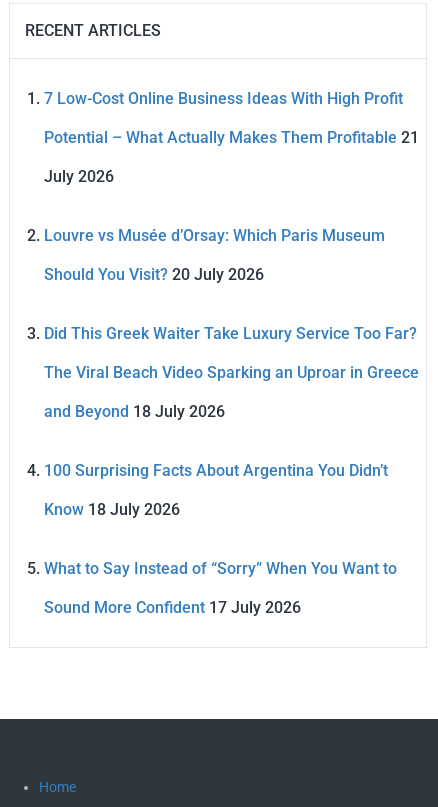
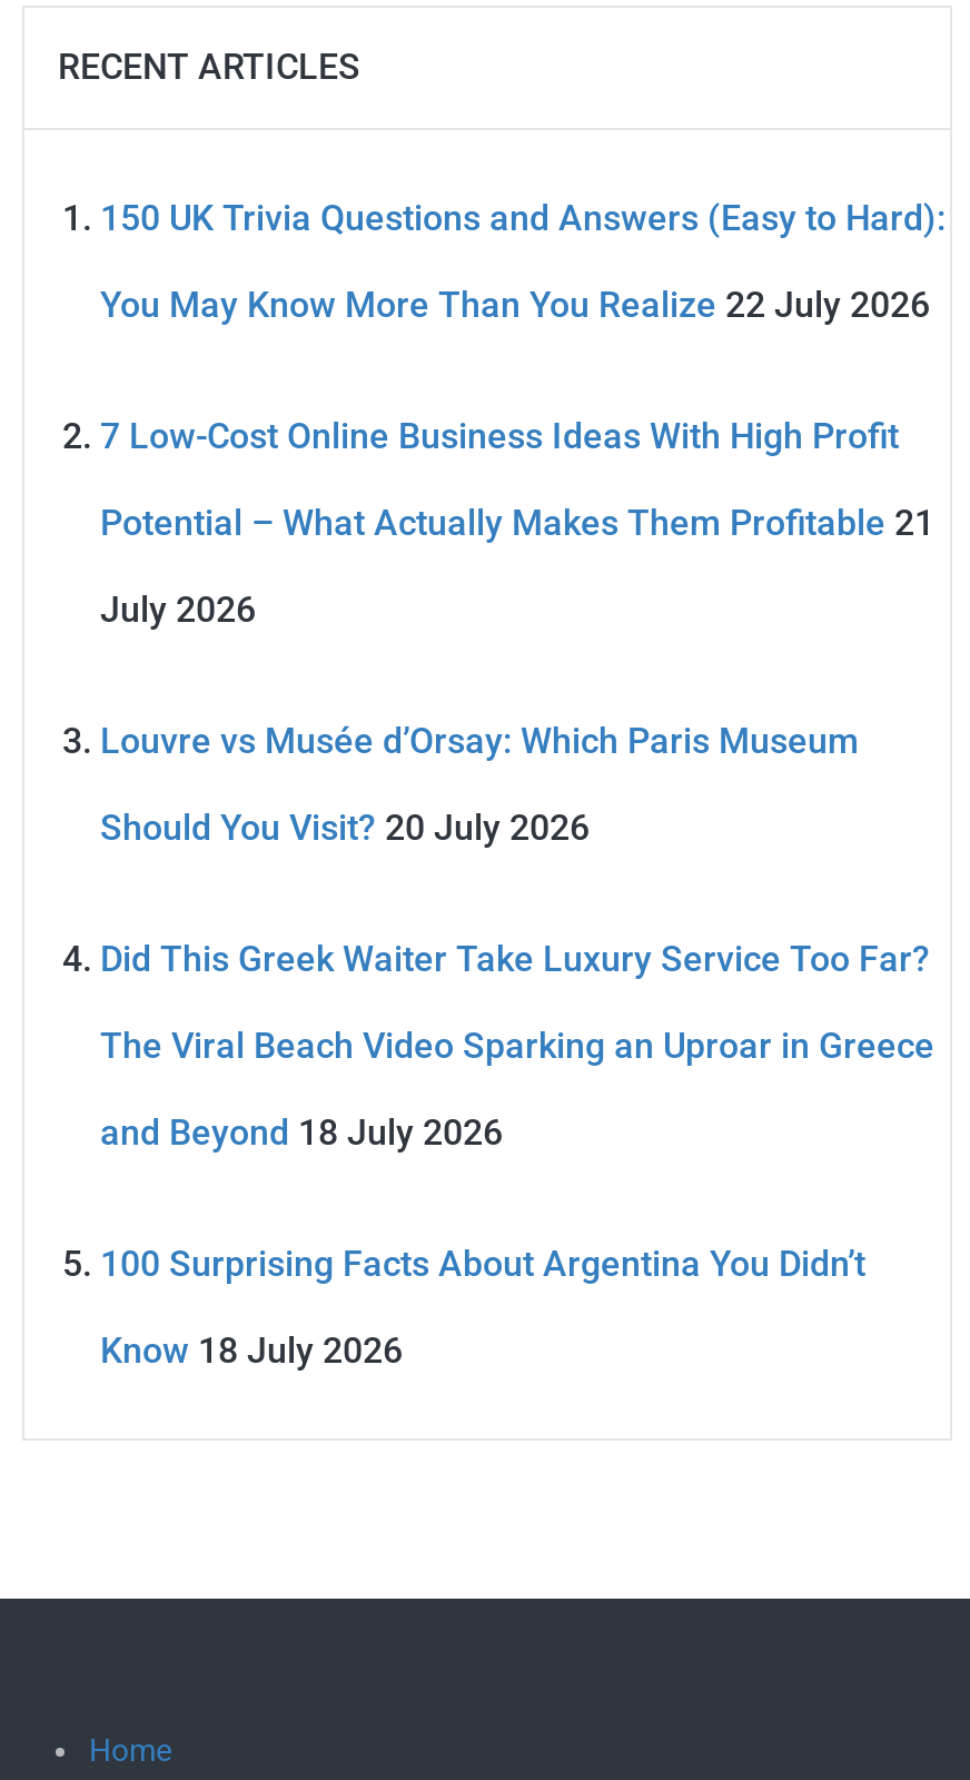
none -> [100,198,946,327] 150 UK Trivia Questions and Answers (Easy to Hard): | You May Know More Than You Realize 22 July 2026
moved [44,89,419,519] -> [100,416,934,1373]: 7 Low-Cost Online Business Ideas With High Profit | Potential – What Actually Makes Them Profitable 21 | July 2026 | ... | 100 Surprising Facts About Argentina You Didn’t | Know 18 July 2026
[44,559,397,617] What to Say Instead of “Sorry” When You Want to | Sound More Confident 17 July 2026 -> none

